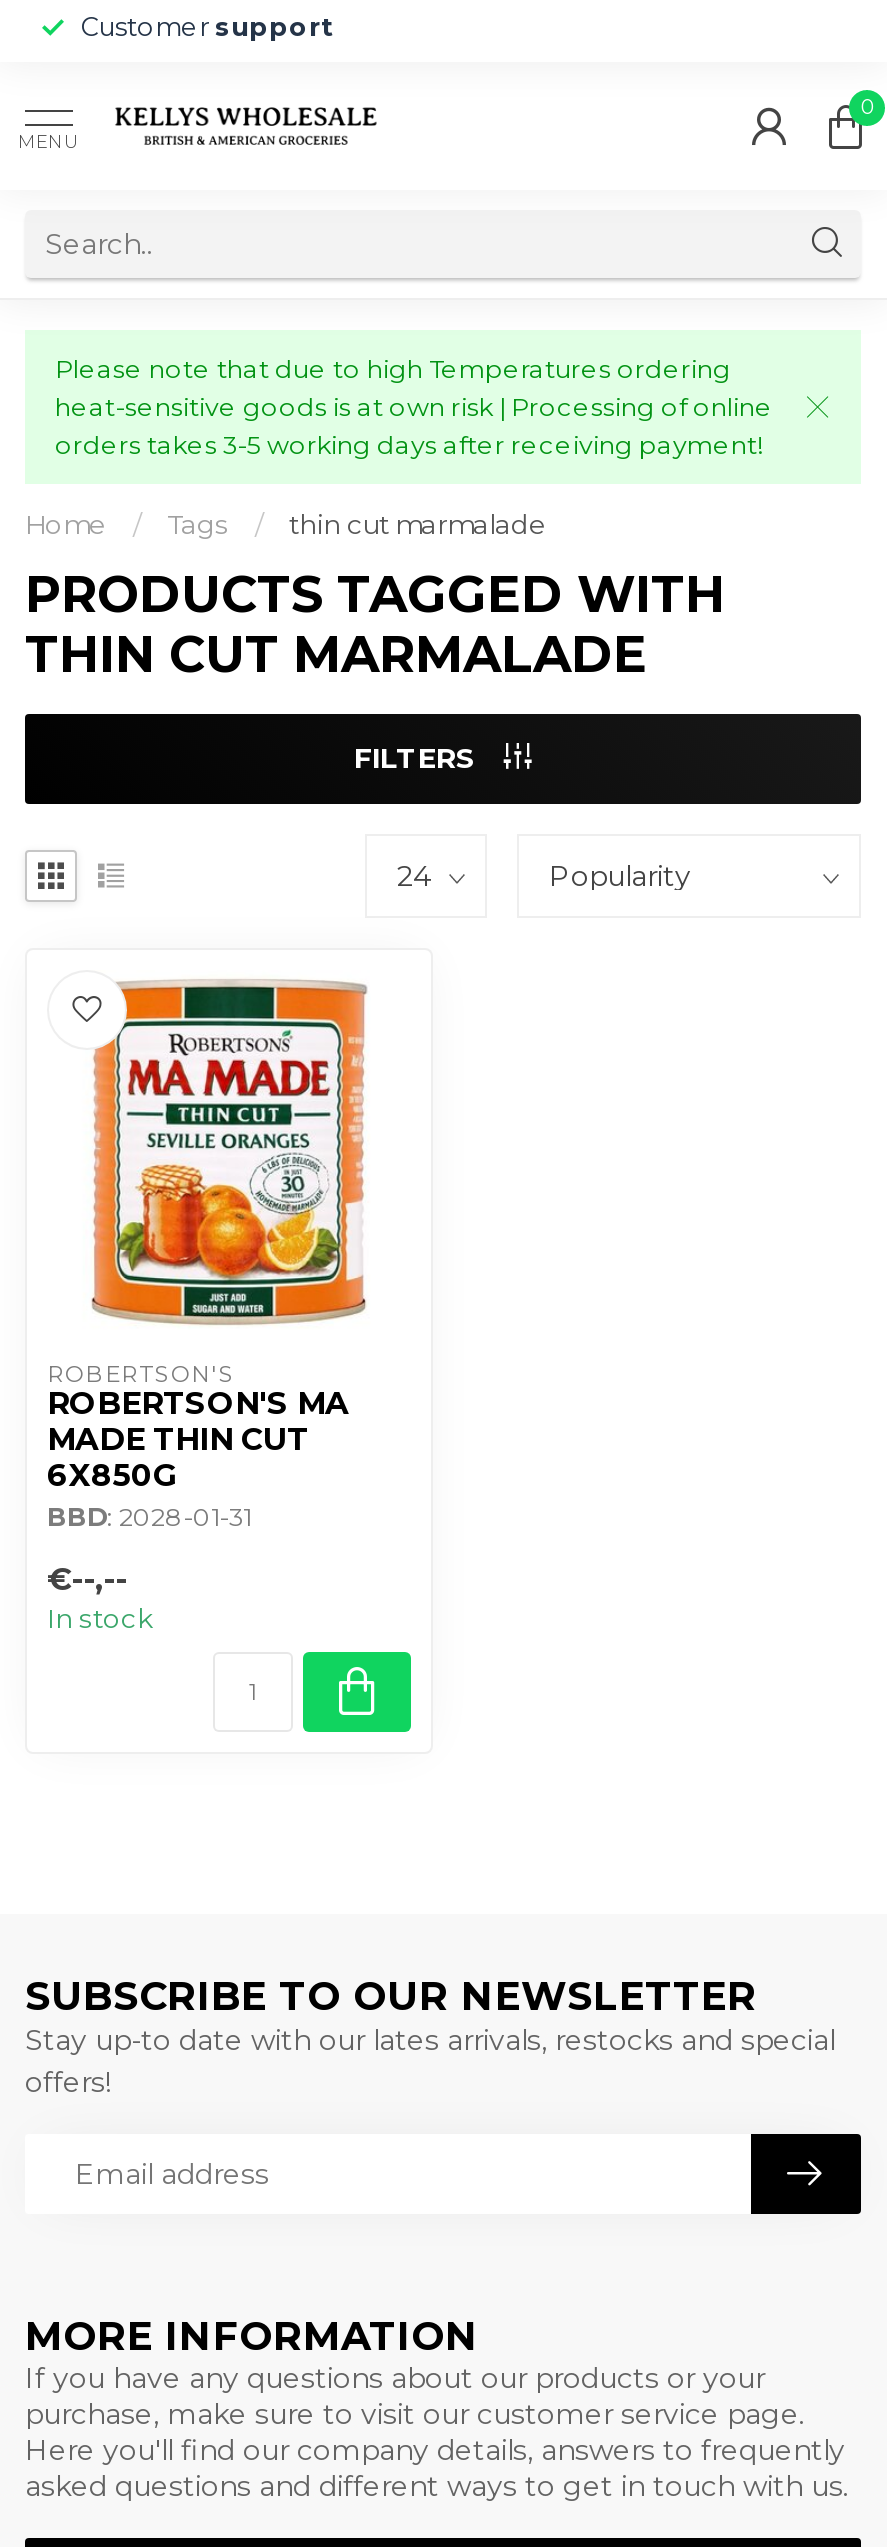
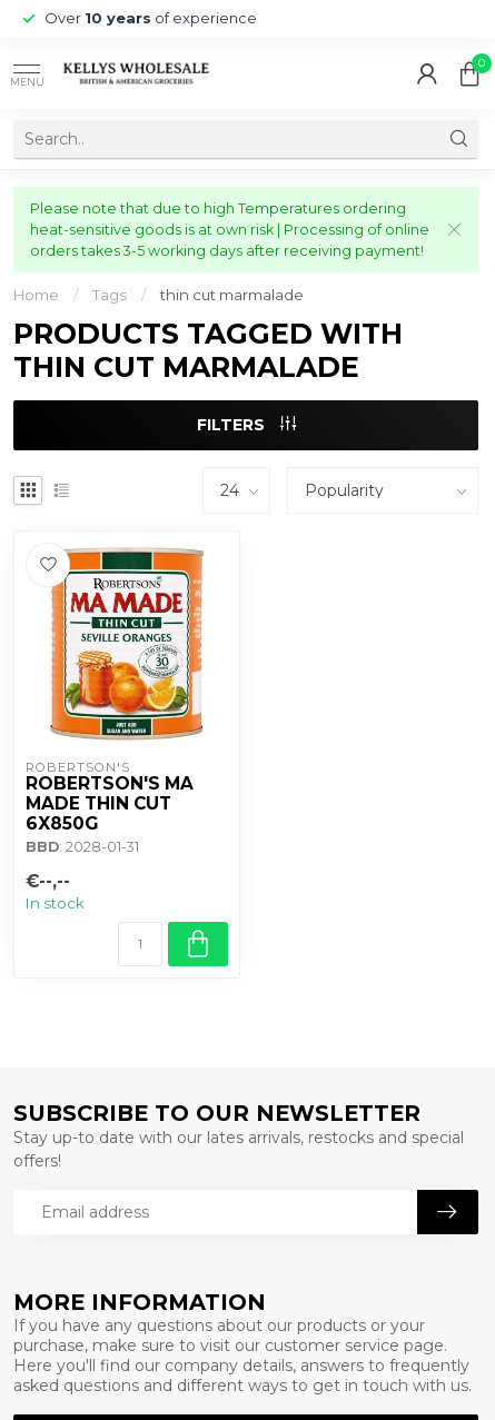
[81,12,333,42] Customer support -> [44,10,257,27] Over 10 years of experience

